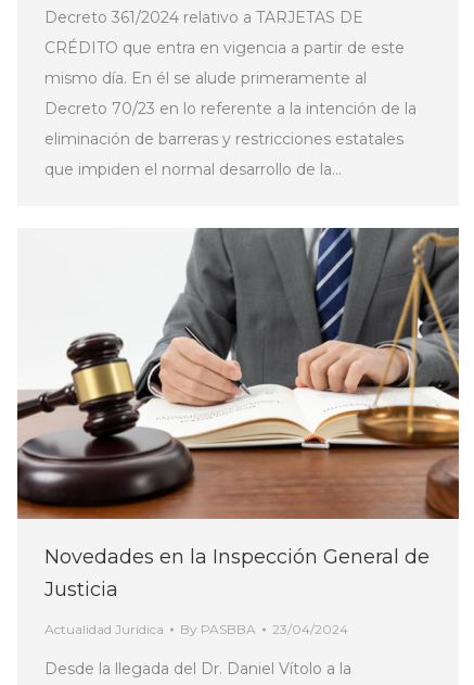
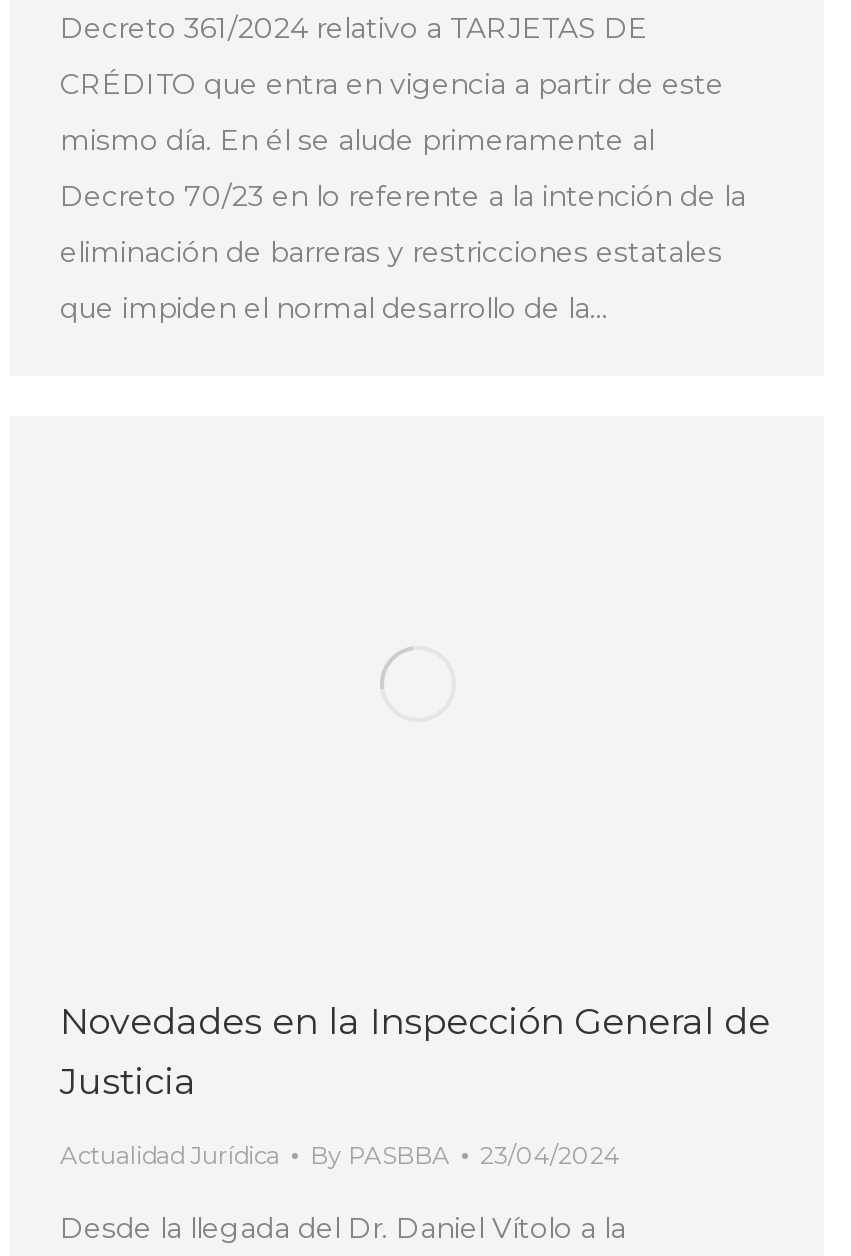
[16,227,460,520] [image] -> none

